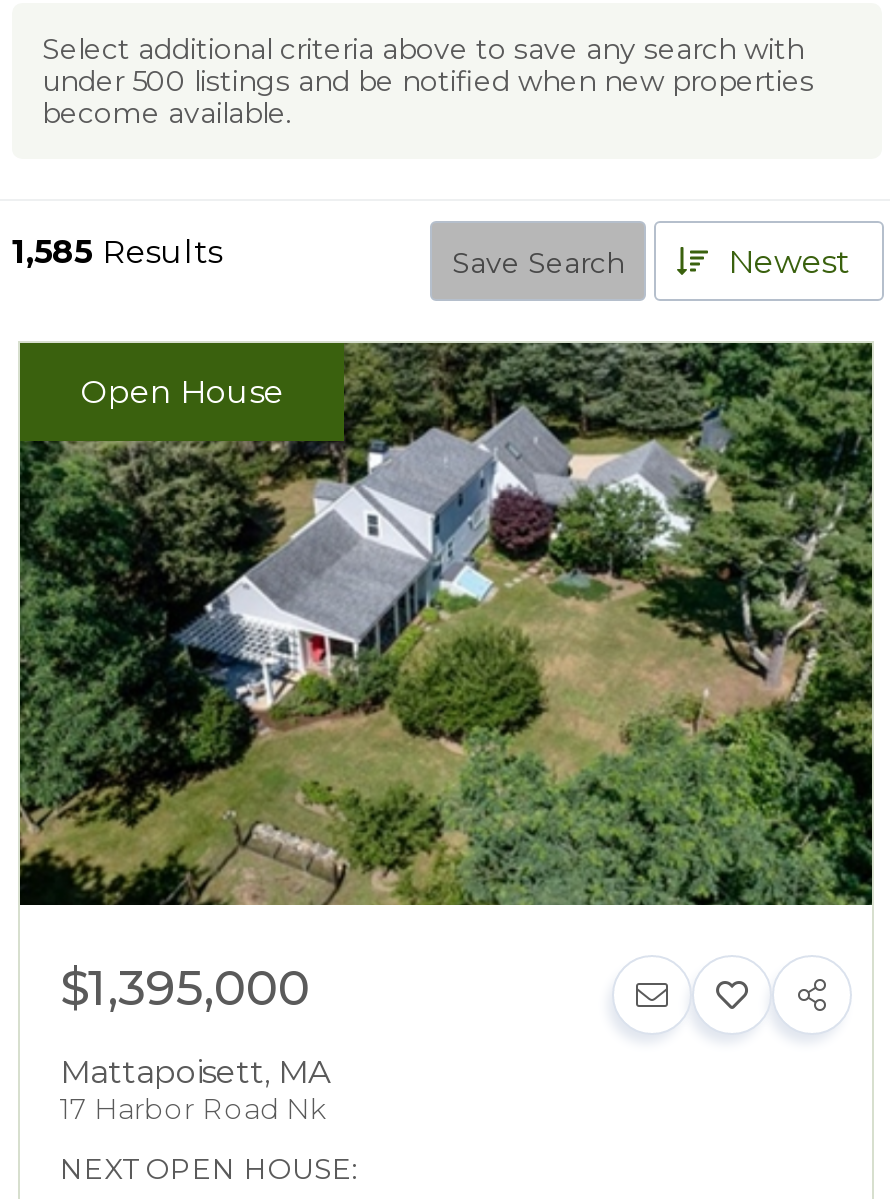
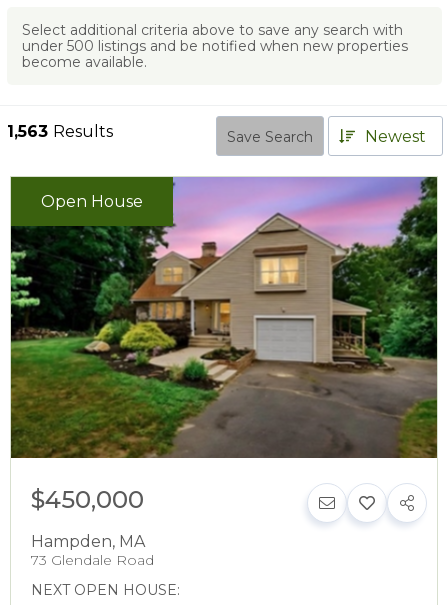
[12,233,222,271] 1,585 Results -> [7,122,113,141] 1,563 Results
[18,341,874,1017] [image] | $1,395,000 -> [10,176,438,514] [image] | $450,000
[60,1053,330,1127] Mattapoisett, MA | 17 Harbor Road Nk -> [31,532,154,569] Hampden, MA | 73 Glendale Road

